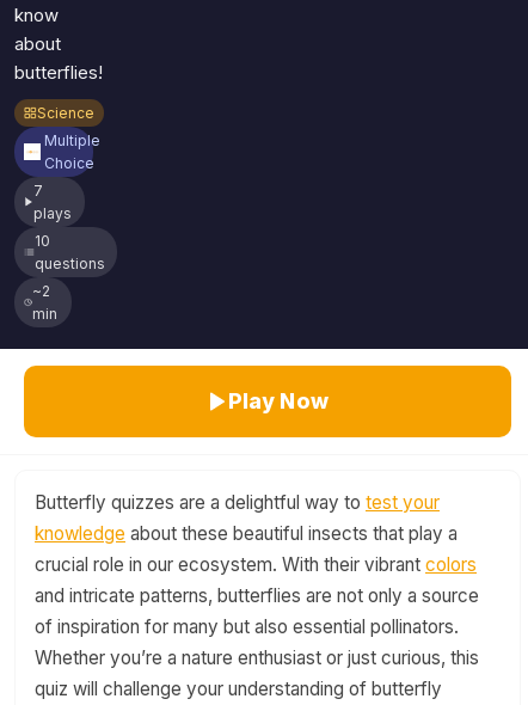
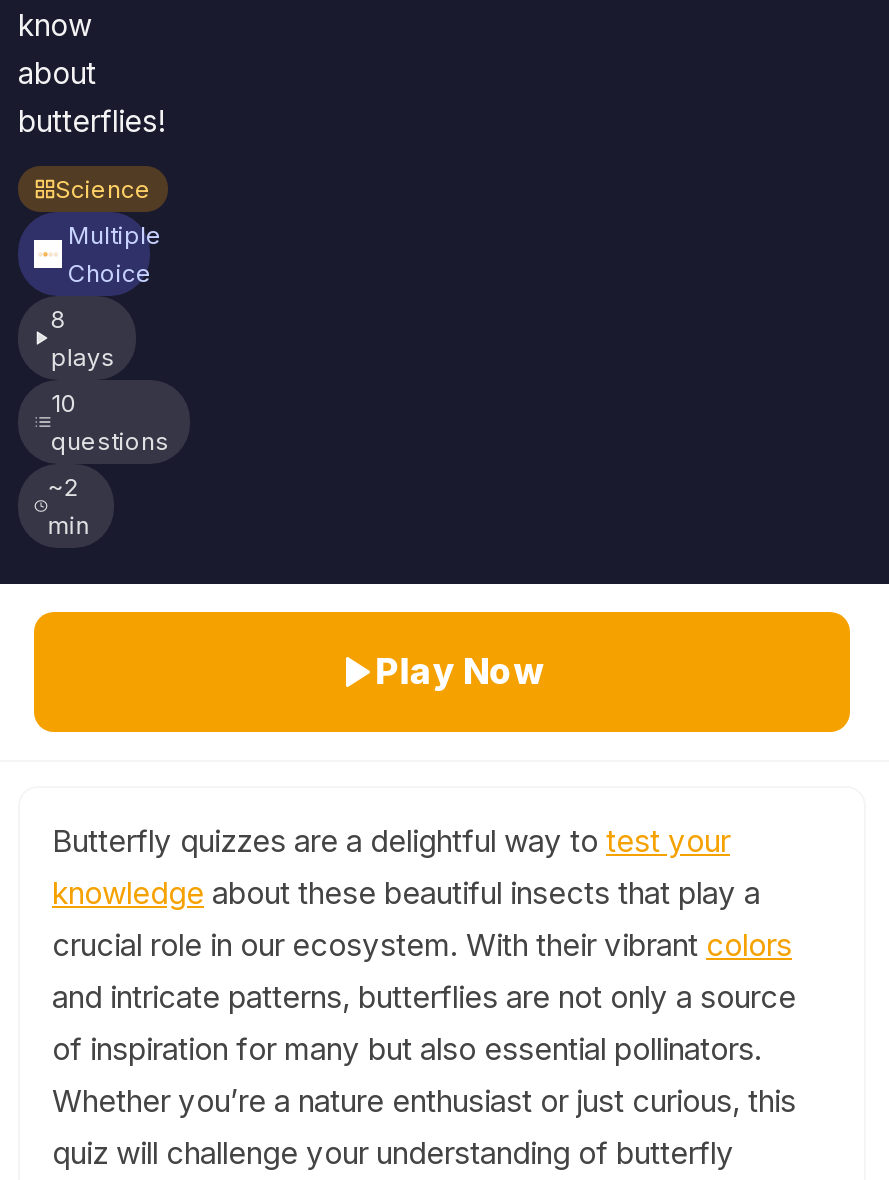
[34,182,43,200] 7 -> [51,304,67,334] 8

